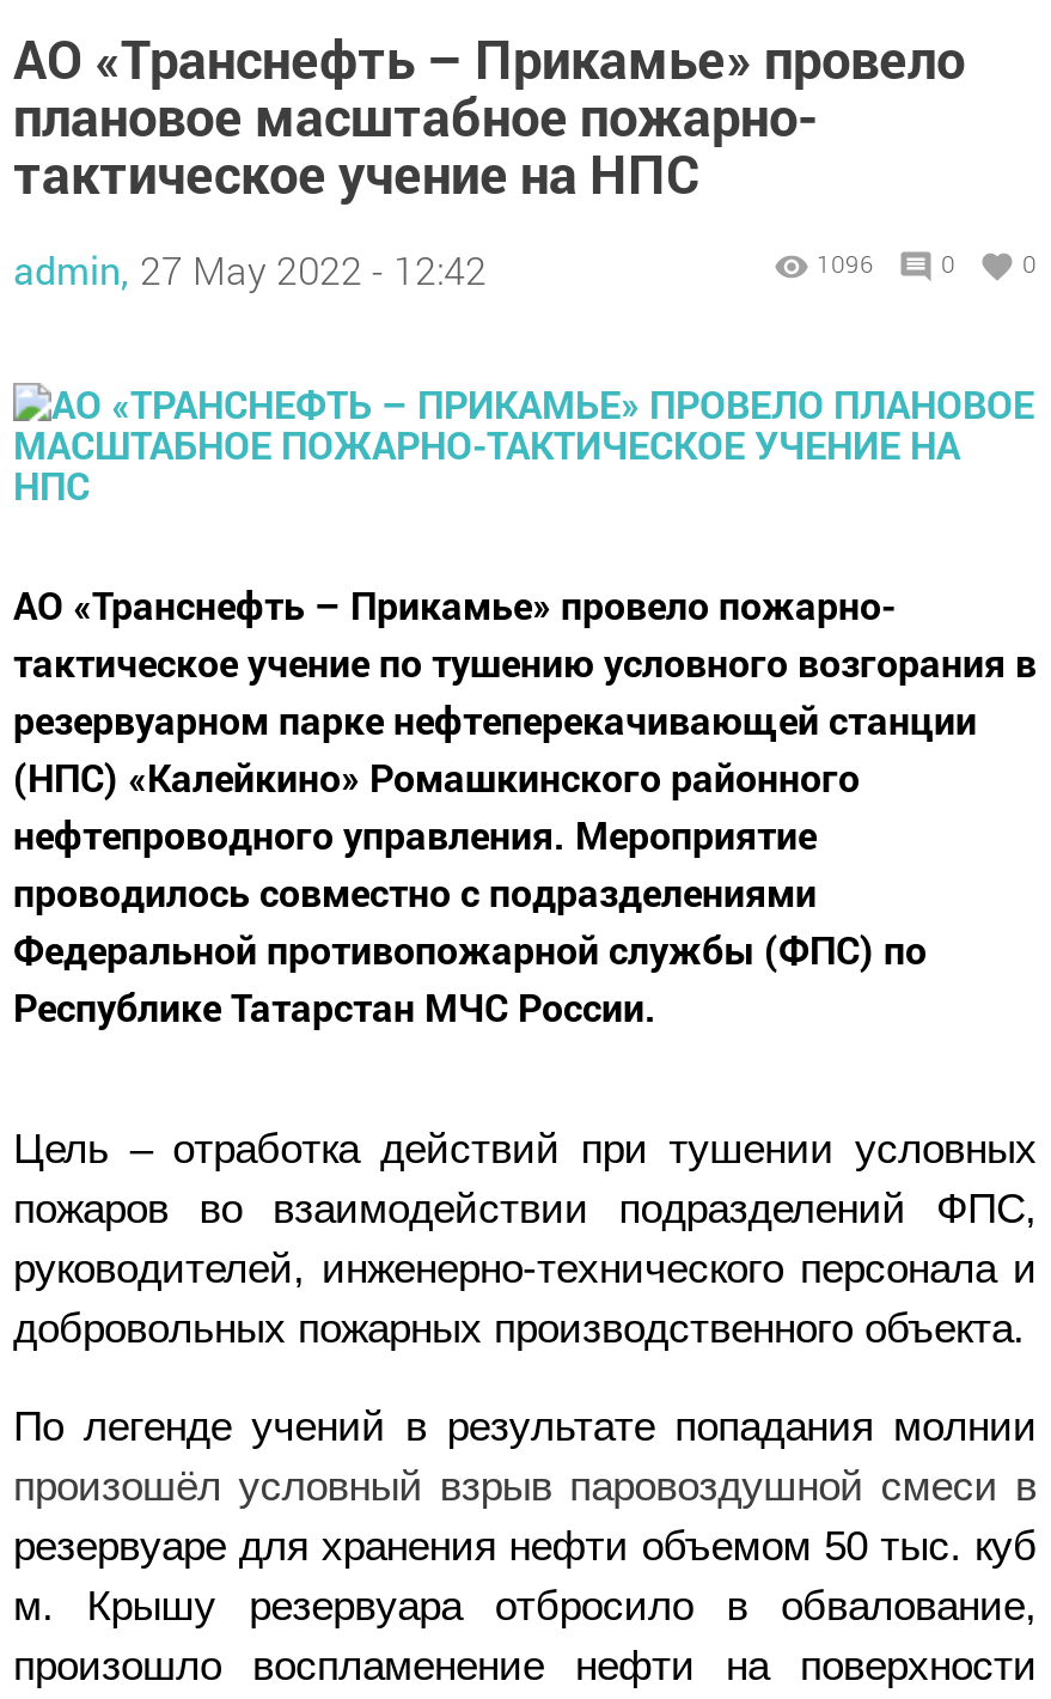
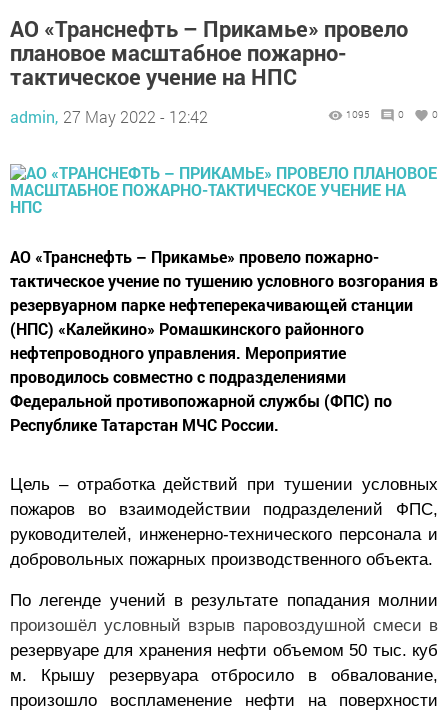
[817,250,874,281] 1096 -> [346,108,370,121] 1095

